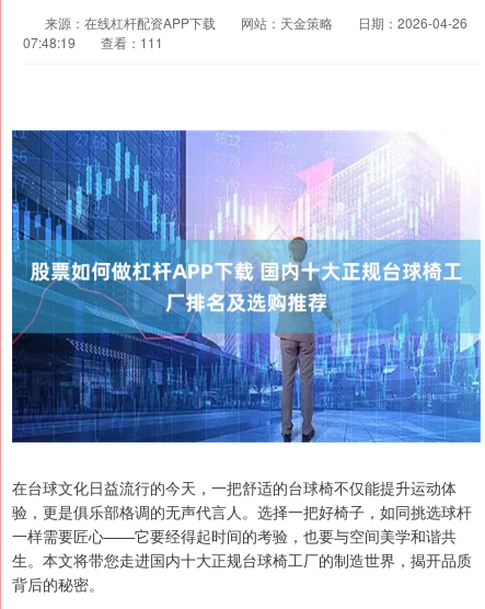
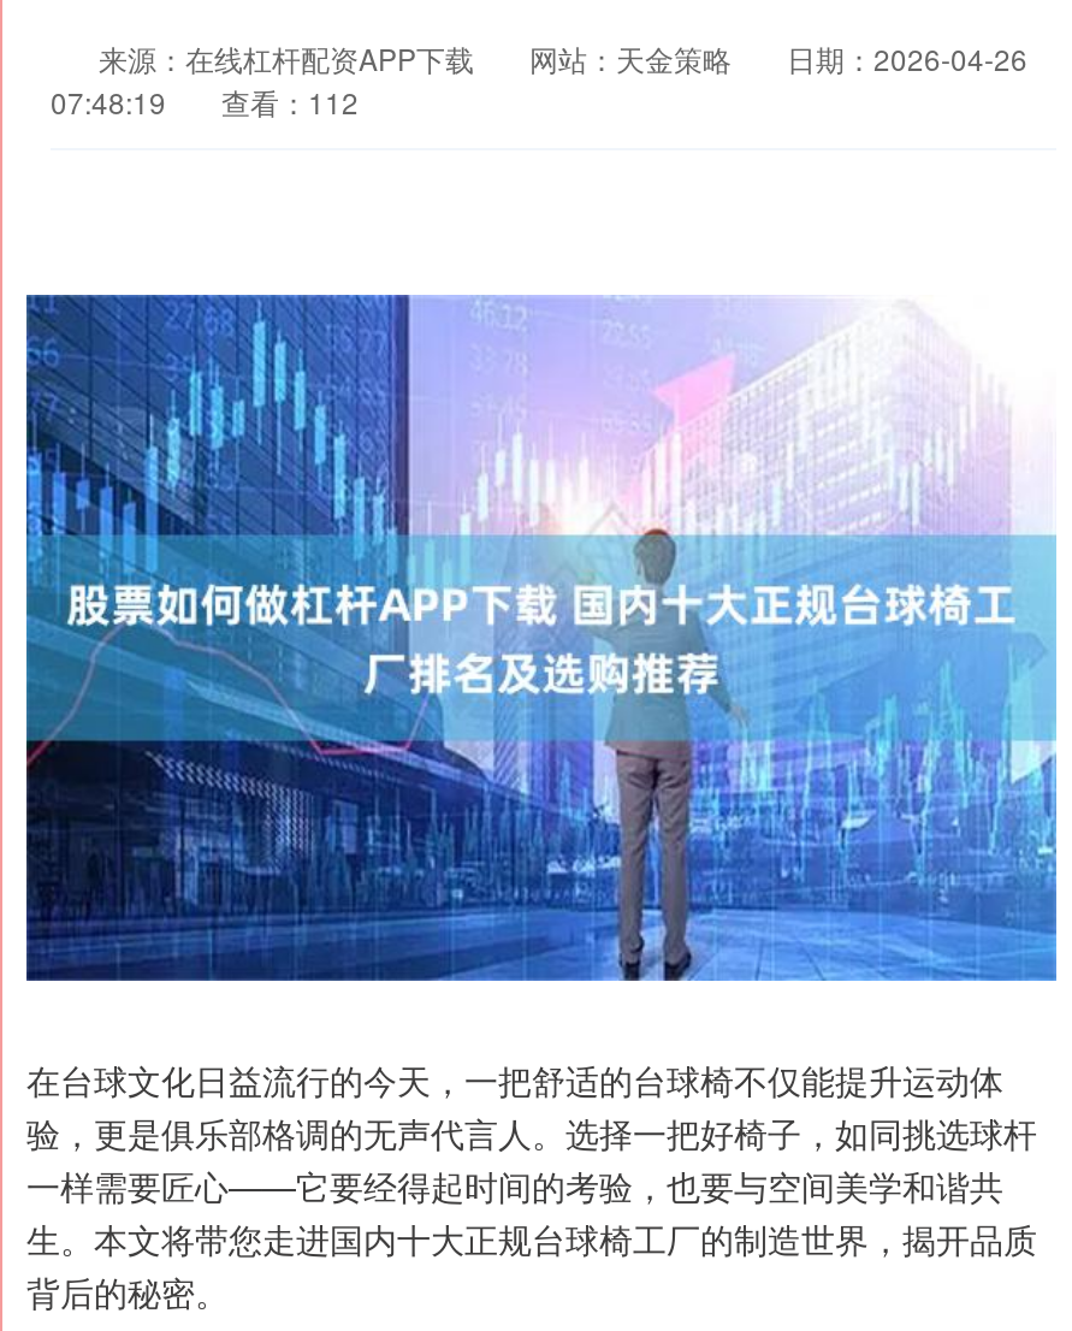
[23,33,163,51] 07:48:19 查看：111 -> [51,81,359,122] 07:48:19 查看：112

